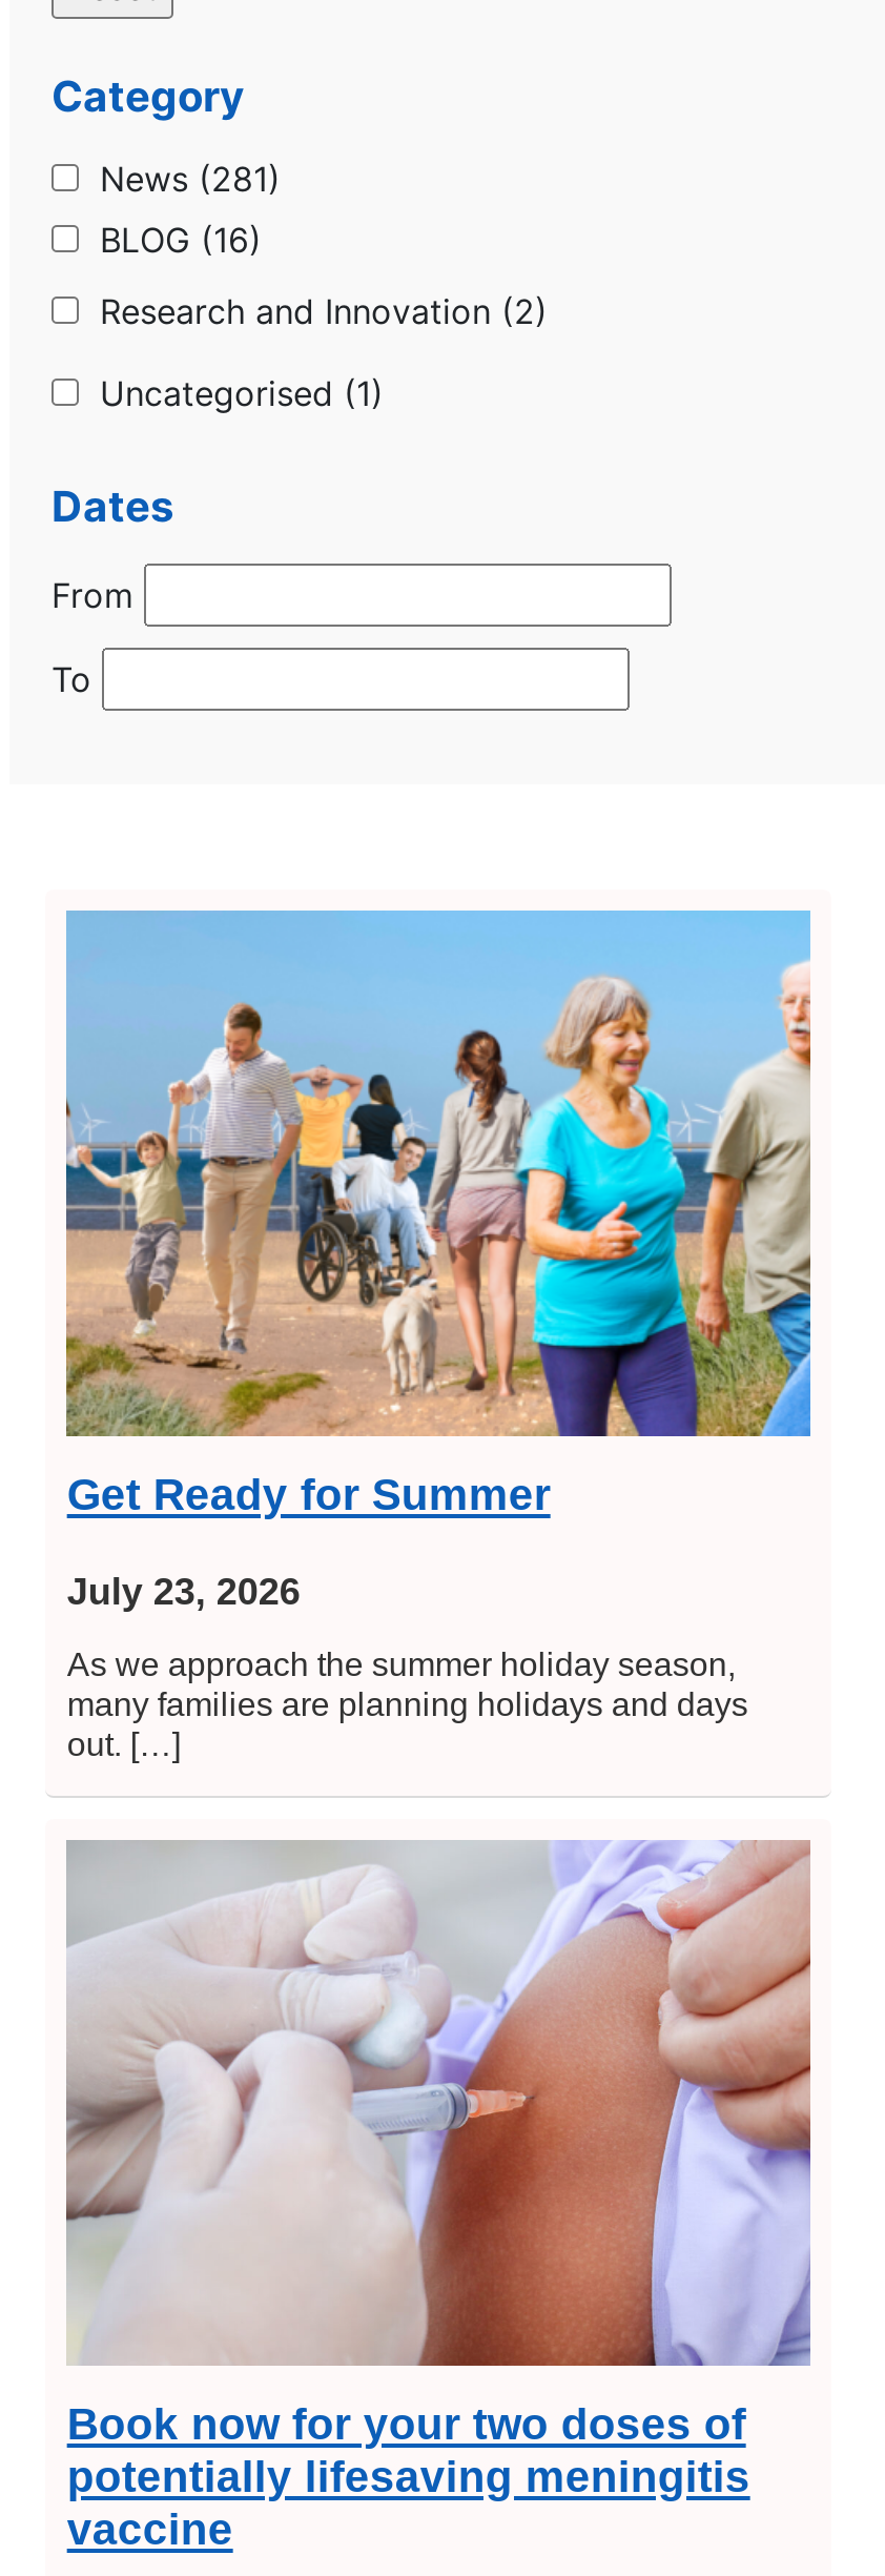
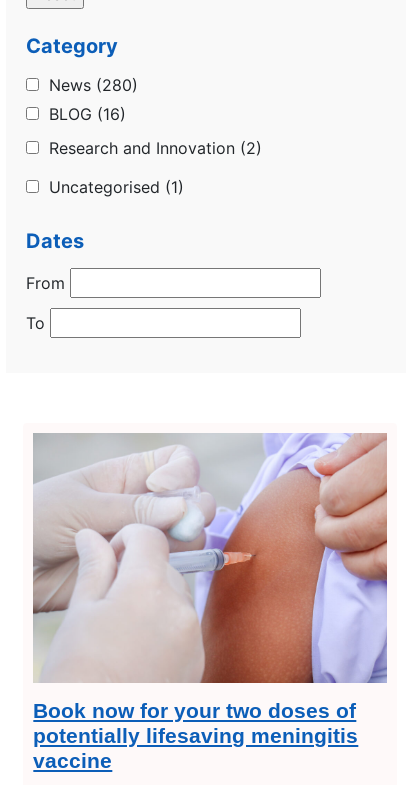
[100,158,281,200] News (281) -> [49,75,138,95] News (280)
[64,911,812,1762] [image] | Get Ready for Summer | July 23, 2026 | As we approach the summer holiday season, | many families are planning holidays and days | out. […] -> none

